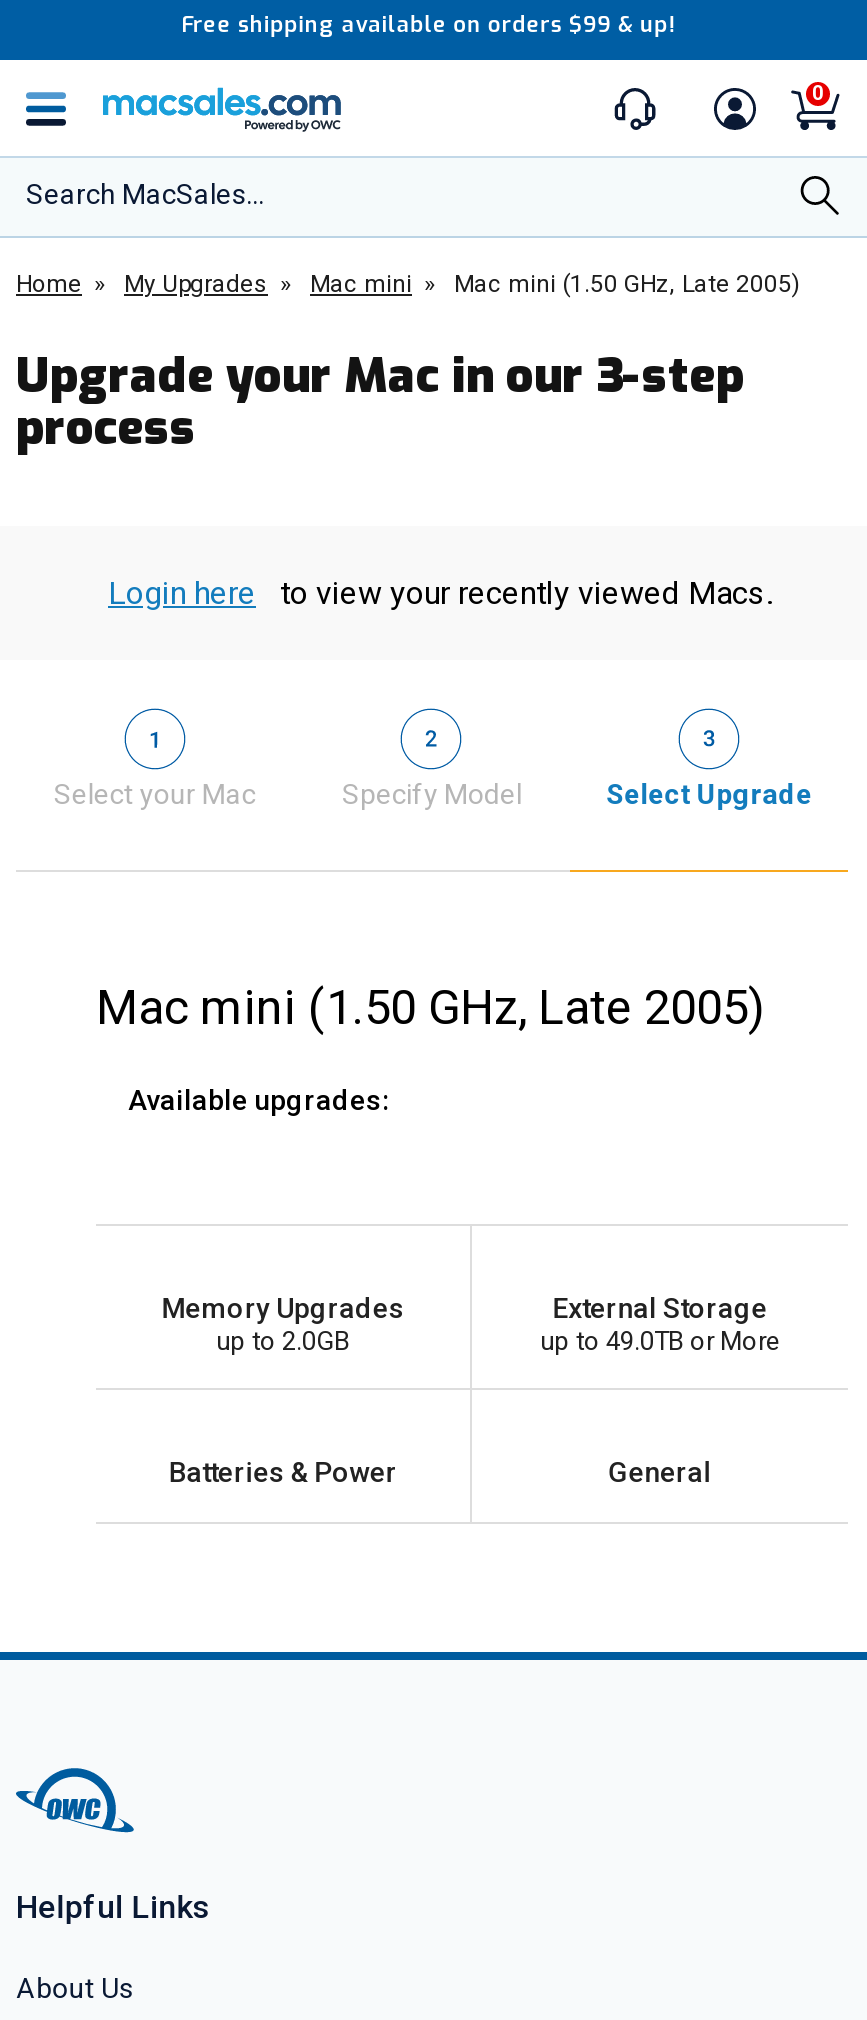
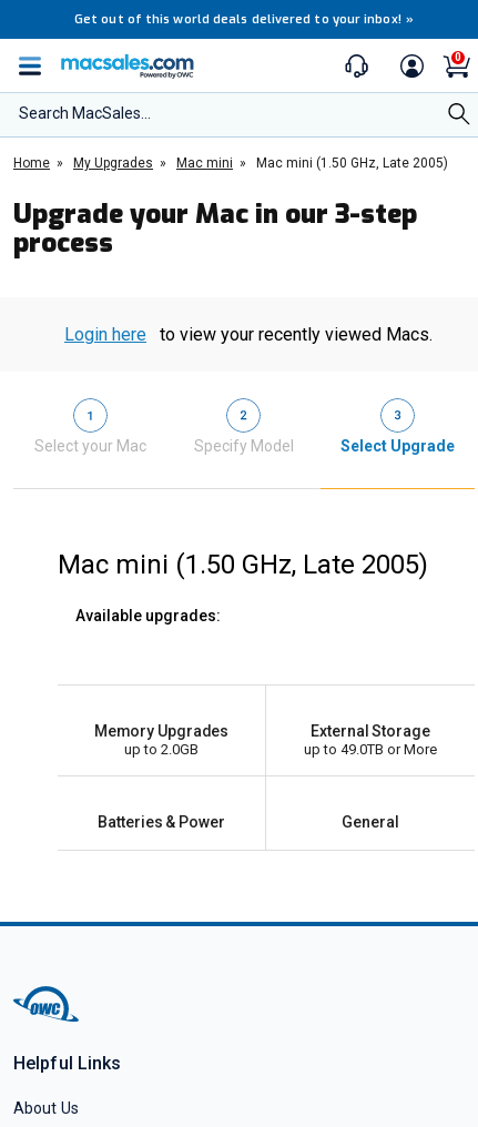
[181,10,675,40] Free shipping available on orders $99 & up! -> [74,11,413,28] Get out of this world deals delivered to your inbox! »

